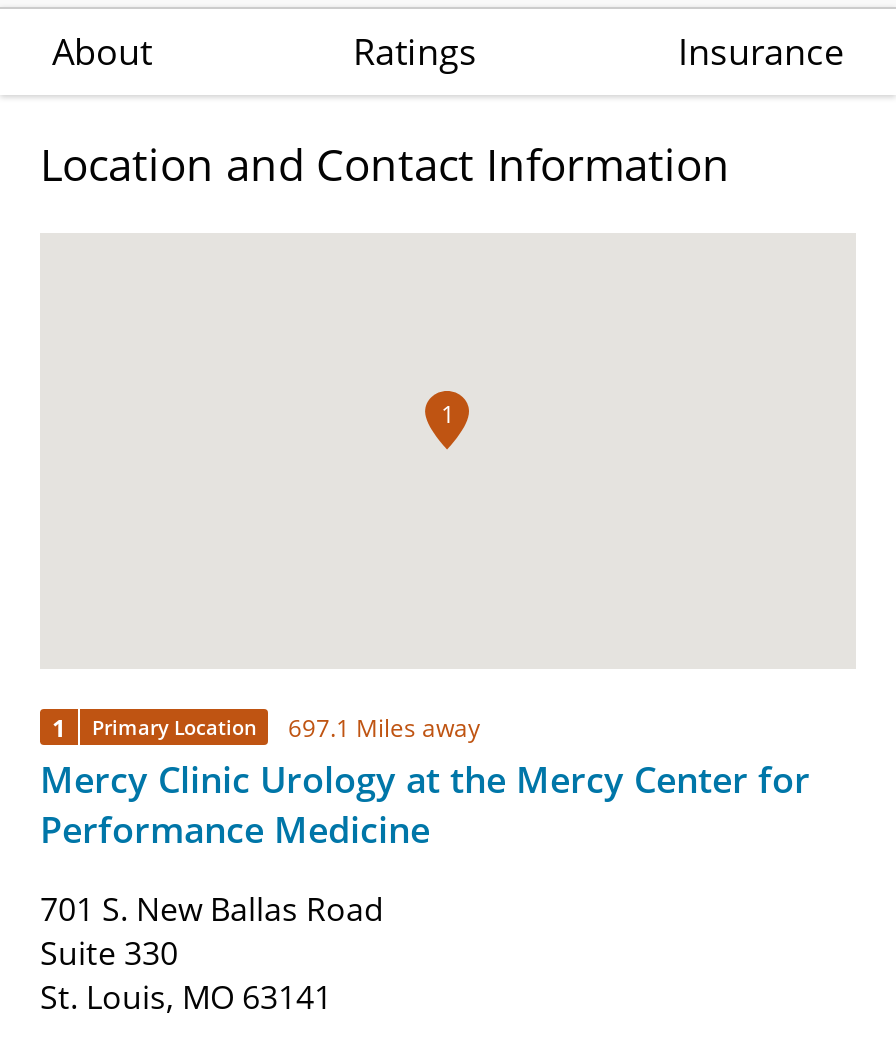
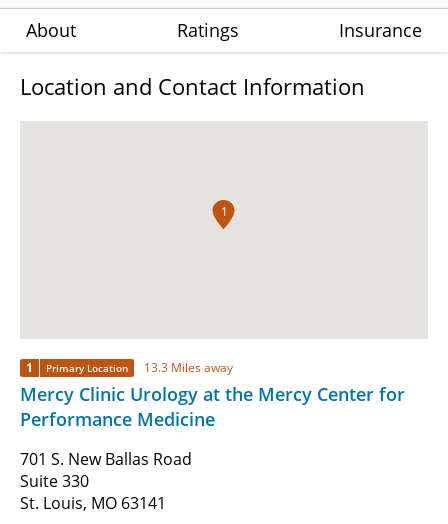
[52,710,480,744] 1 Primary Location 697.1 Miles away -> [26,359,233,376] 1 Primary Location 13.3 Miles away

